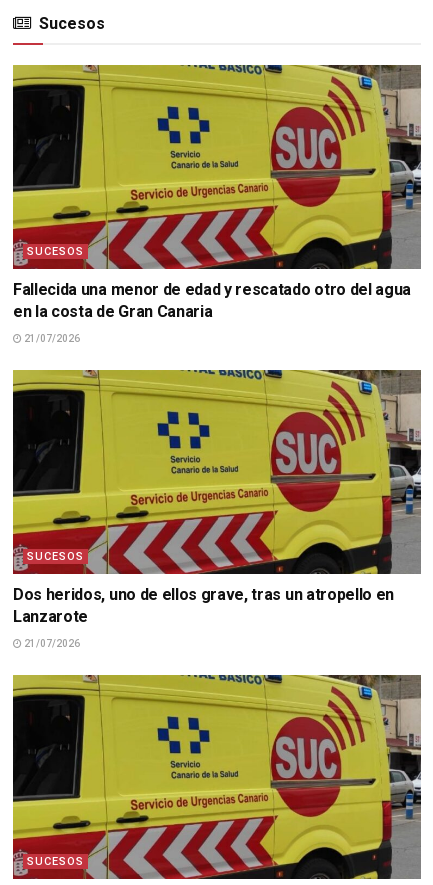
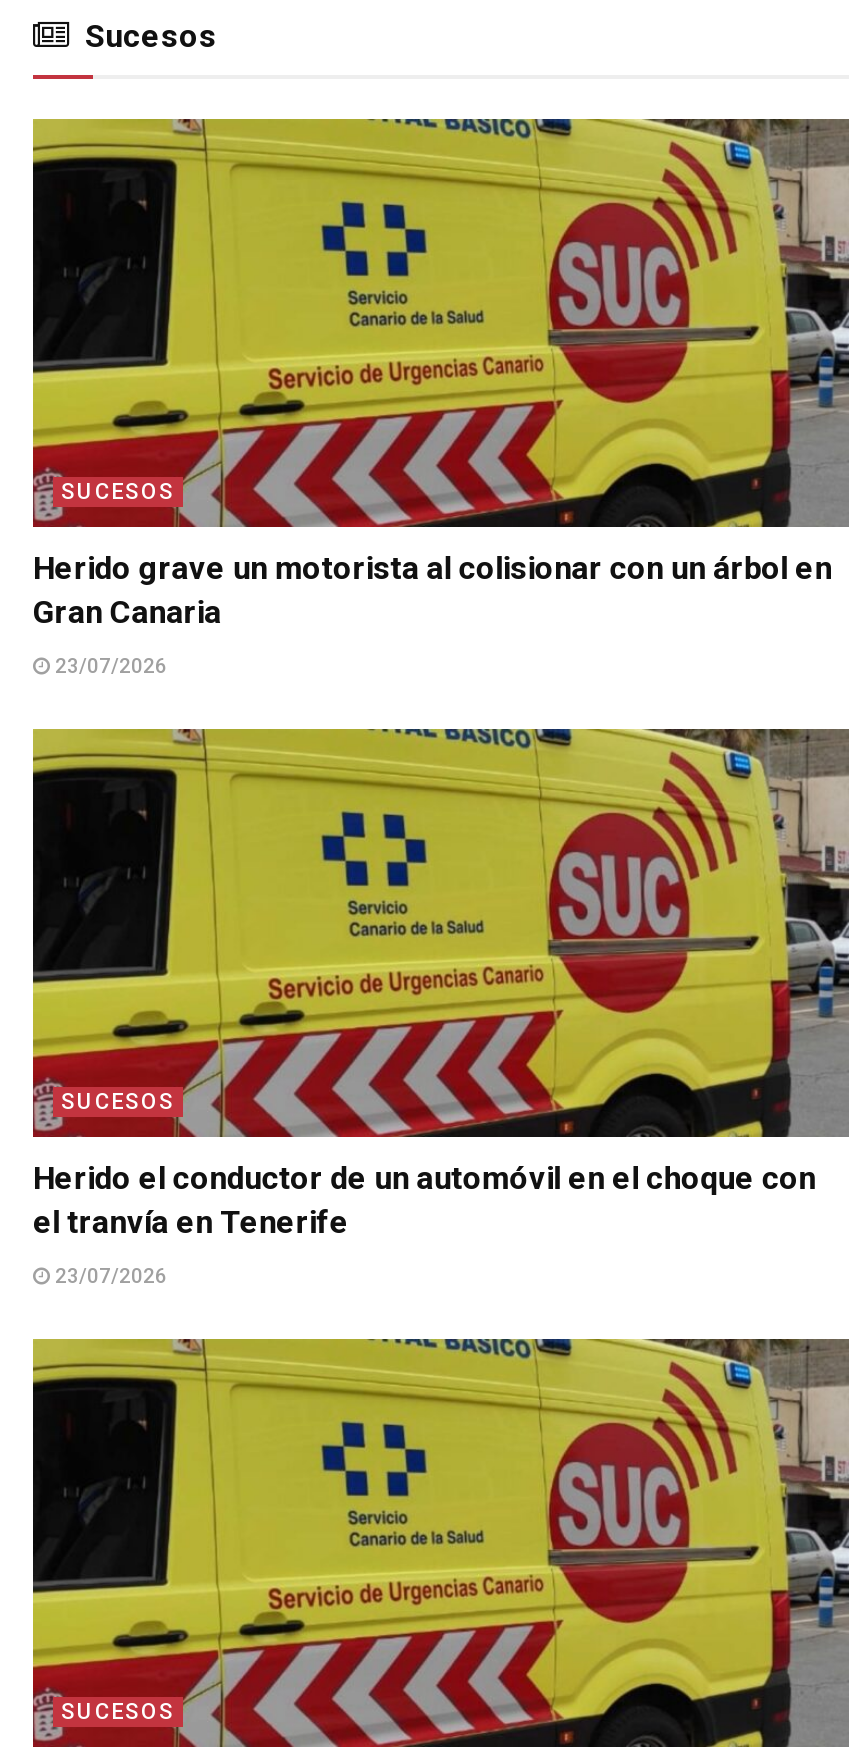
[13,280,411,321] Fallecida una menor de edad y rescatado otro del agua | en la costa de Gran Canaria -> [33,549,832,631] Herido grave un motorista al colisionar con un árbol en | Gran Canaria
[22,333,80,344] 21/07/2026 -> [51,655,167,677] 23/07/2026
[13,585,394,626] Dos heridos, uno de ellos grave, tras un atropello en | Lanzarote -> [33,1159,816,1241] Herido el conductor de un automóvil en el choque con | el tranvía en Tenerife
[22,638,80,649] 21/07/2026 -> [51,1265,167,1287] 23/07/2026

